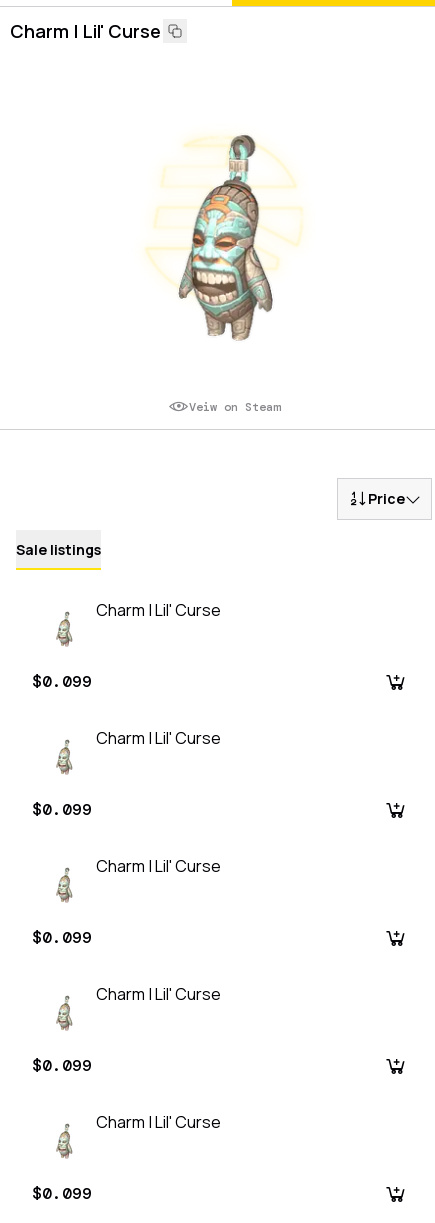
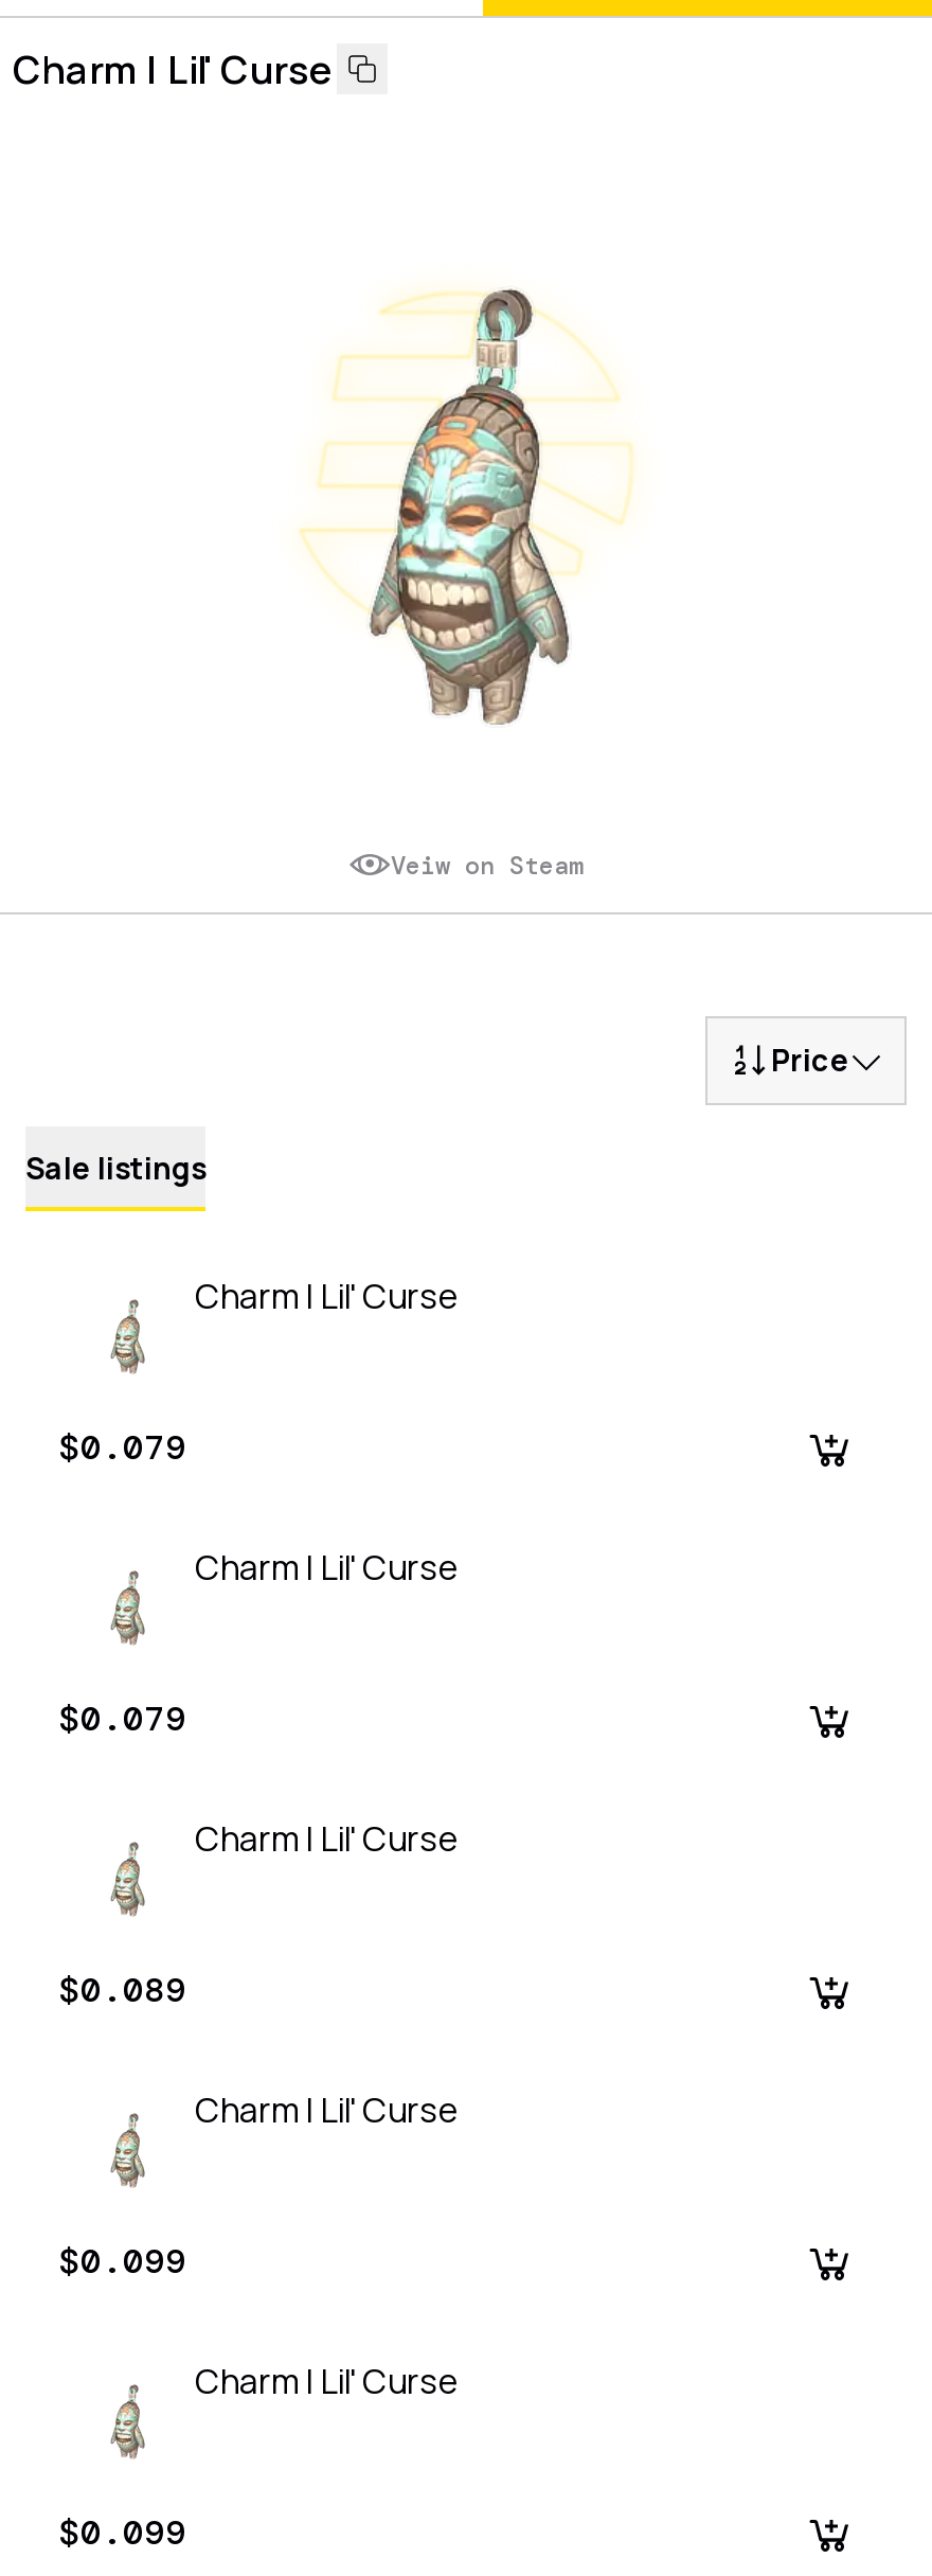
[32,671,92,692] $0.099 -> [59,1426,186,1470] $0.079
[32,799,92,820] $0.099 -> [59,1697,186,1742] $0.079
[32,927,92,948] $0.099 -> [59,1968,186,2013] $0.089

